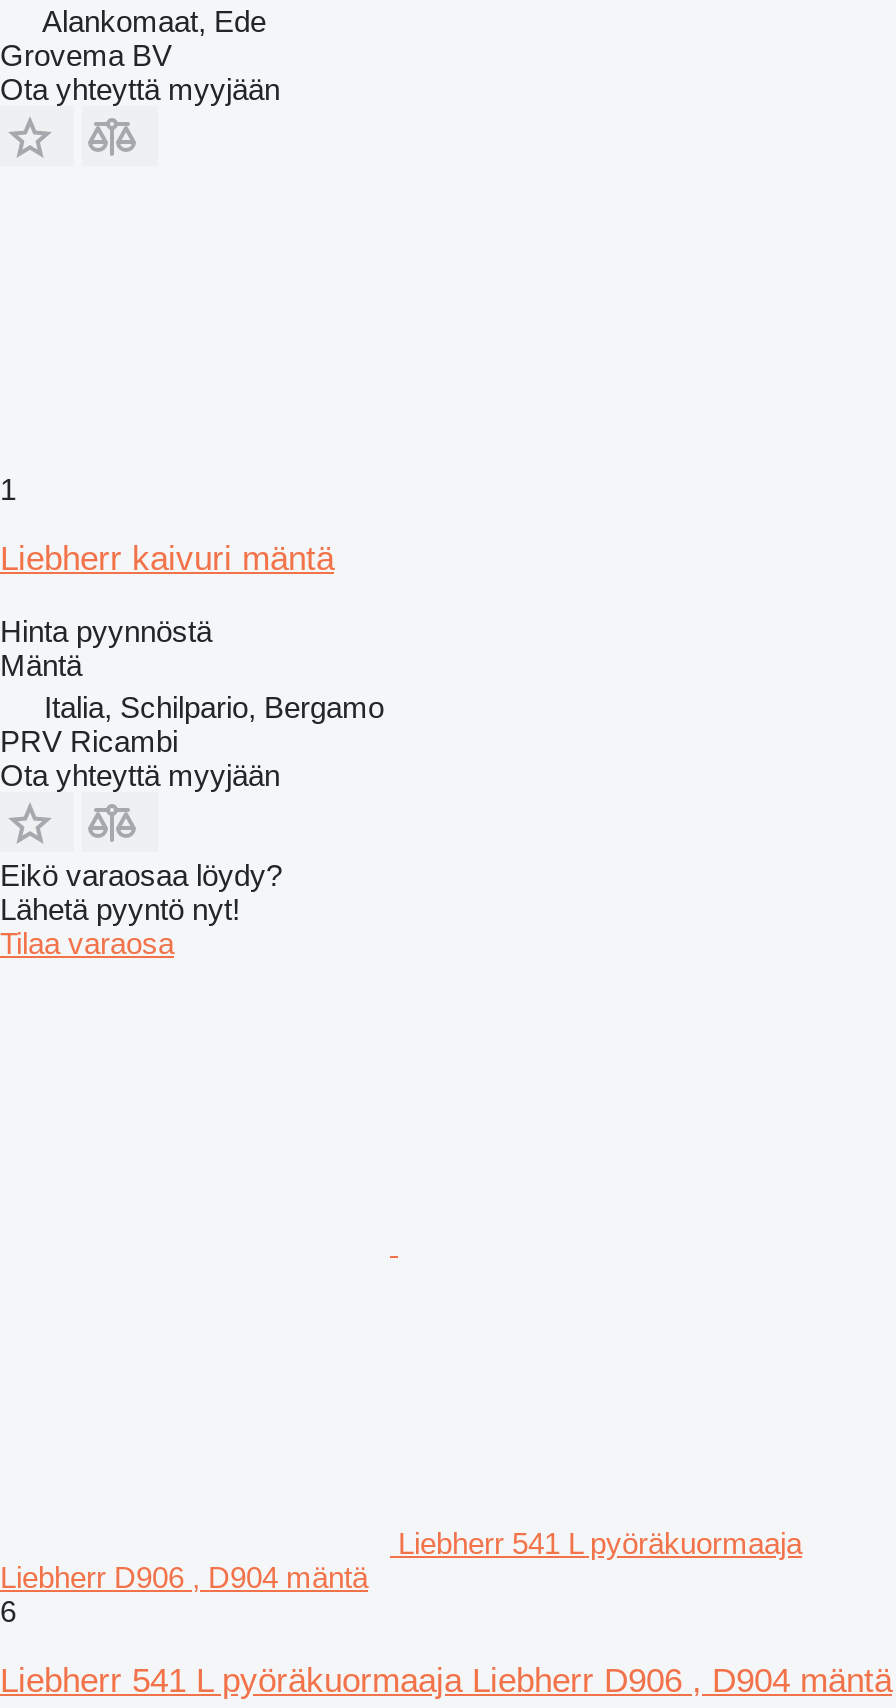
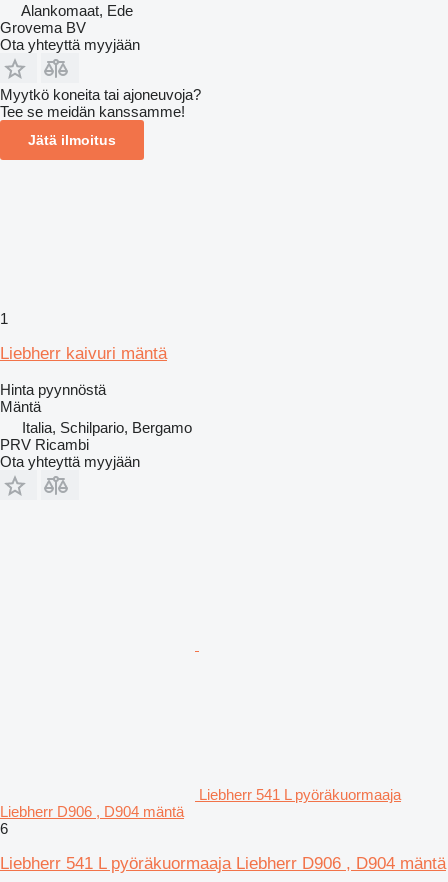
none -> [0,86,201,148] Myytkö koneita tai ajoneuvoja? | Tee se meidän kanssamme! | Jätä ilmoitus
moved [0,472,384,792] -> [0,310,192,470]: 1 | Liebherr kaivuri mäntä | Hinta pyynnöstä | Mäntä | Italia, Schilpario, Bergamo | PRV Ricambi | Ota yhteyttä myyjään
[0,858,282,960] Eikö varaosaa löydy? | Lähetä pyyntö nyt! | Tilaa varaosa -> none

